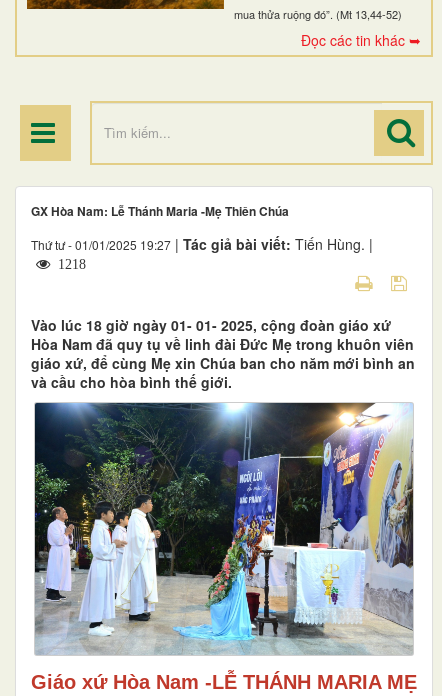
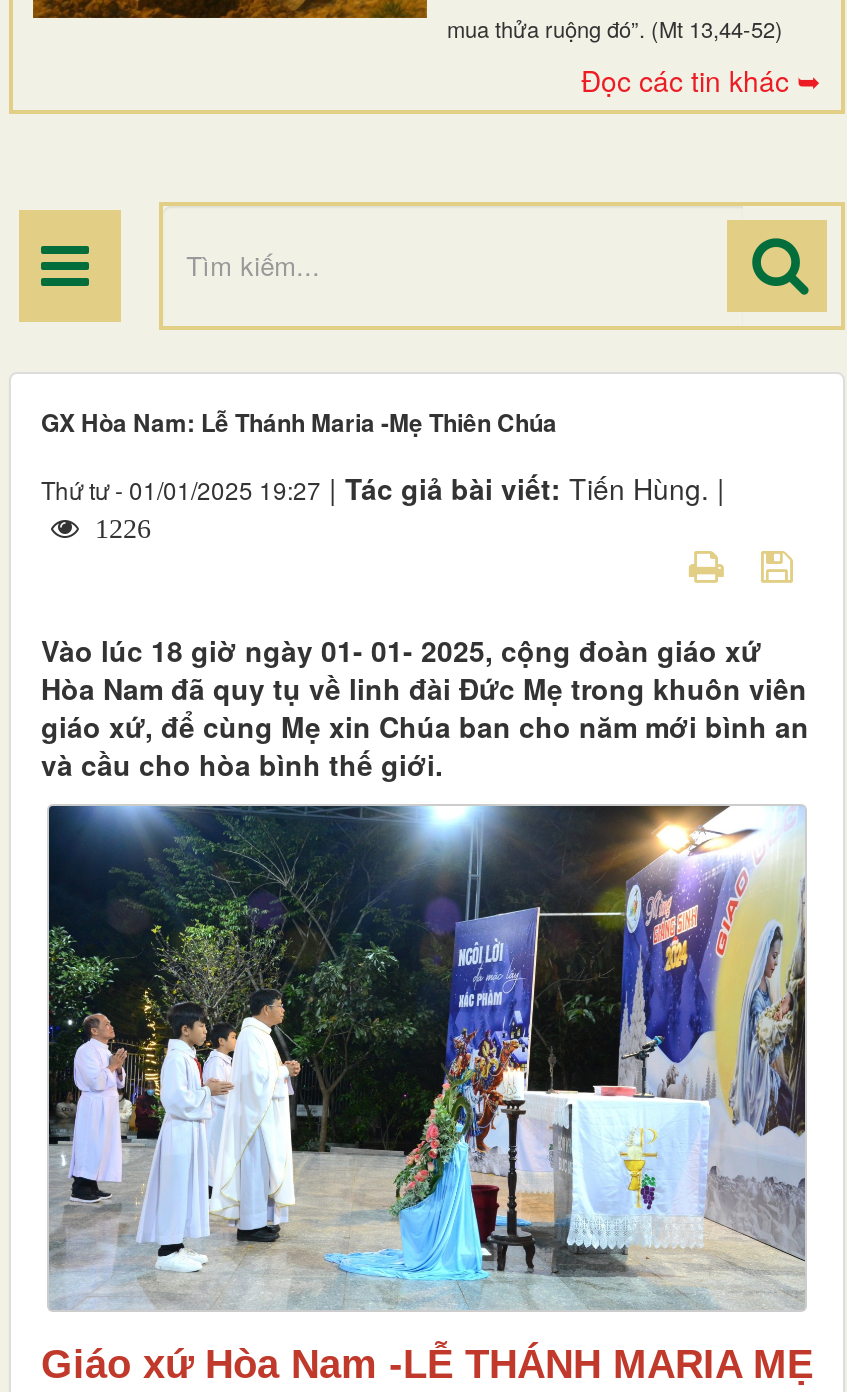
[50,256,86,270] 1218 -> [79,513,151,541] 1226

